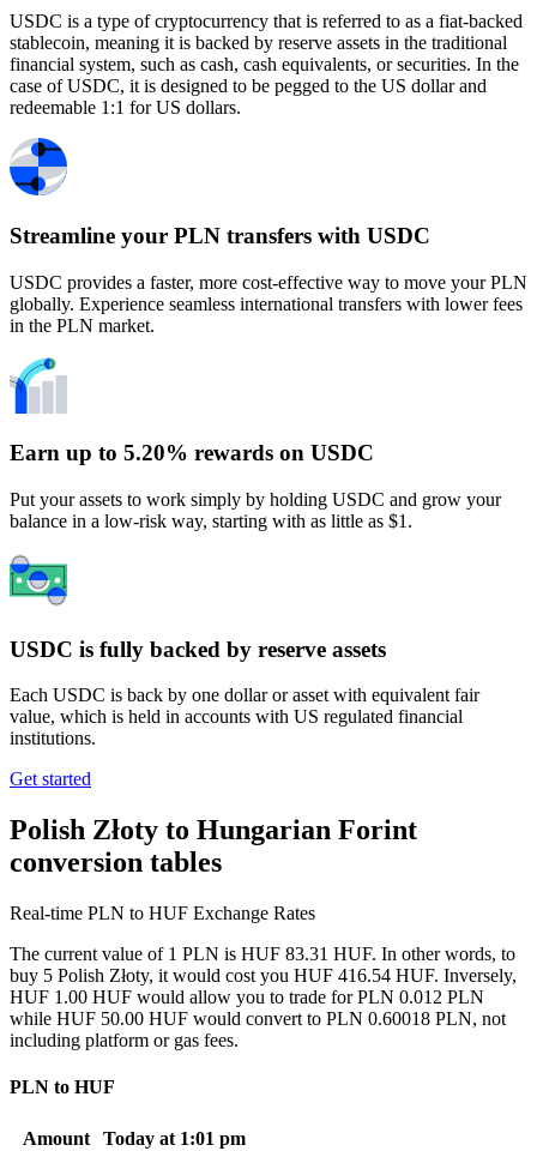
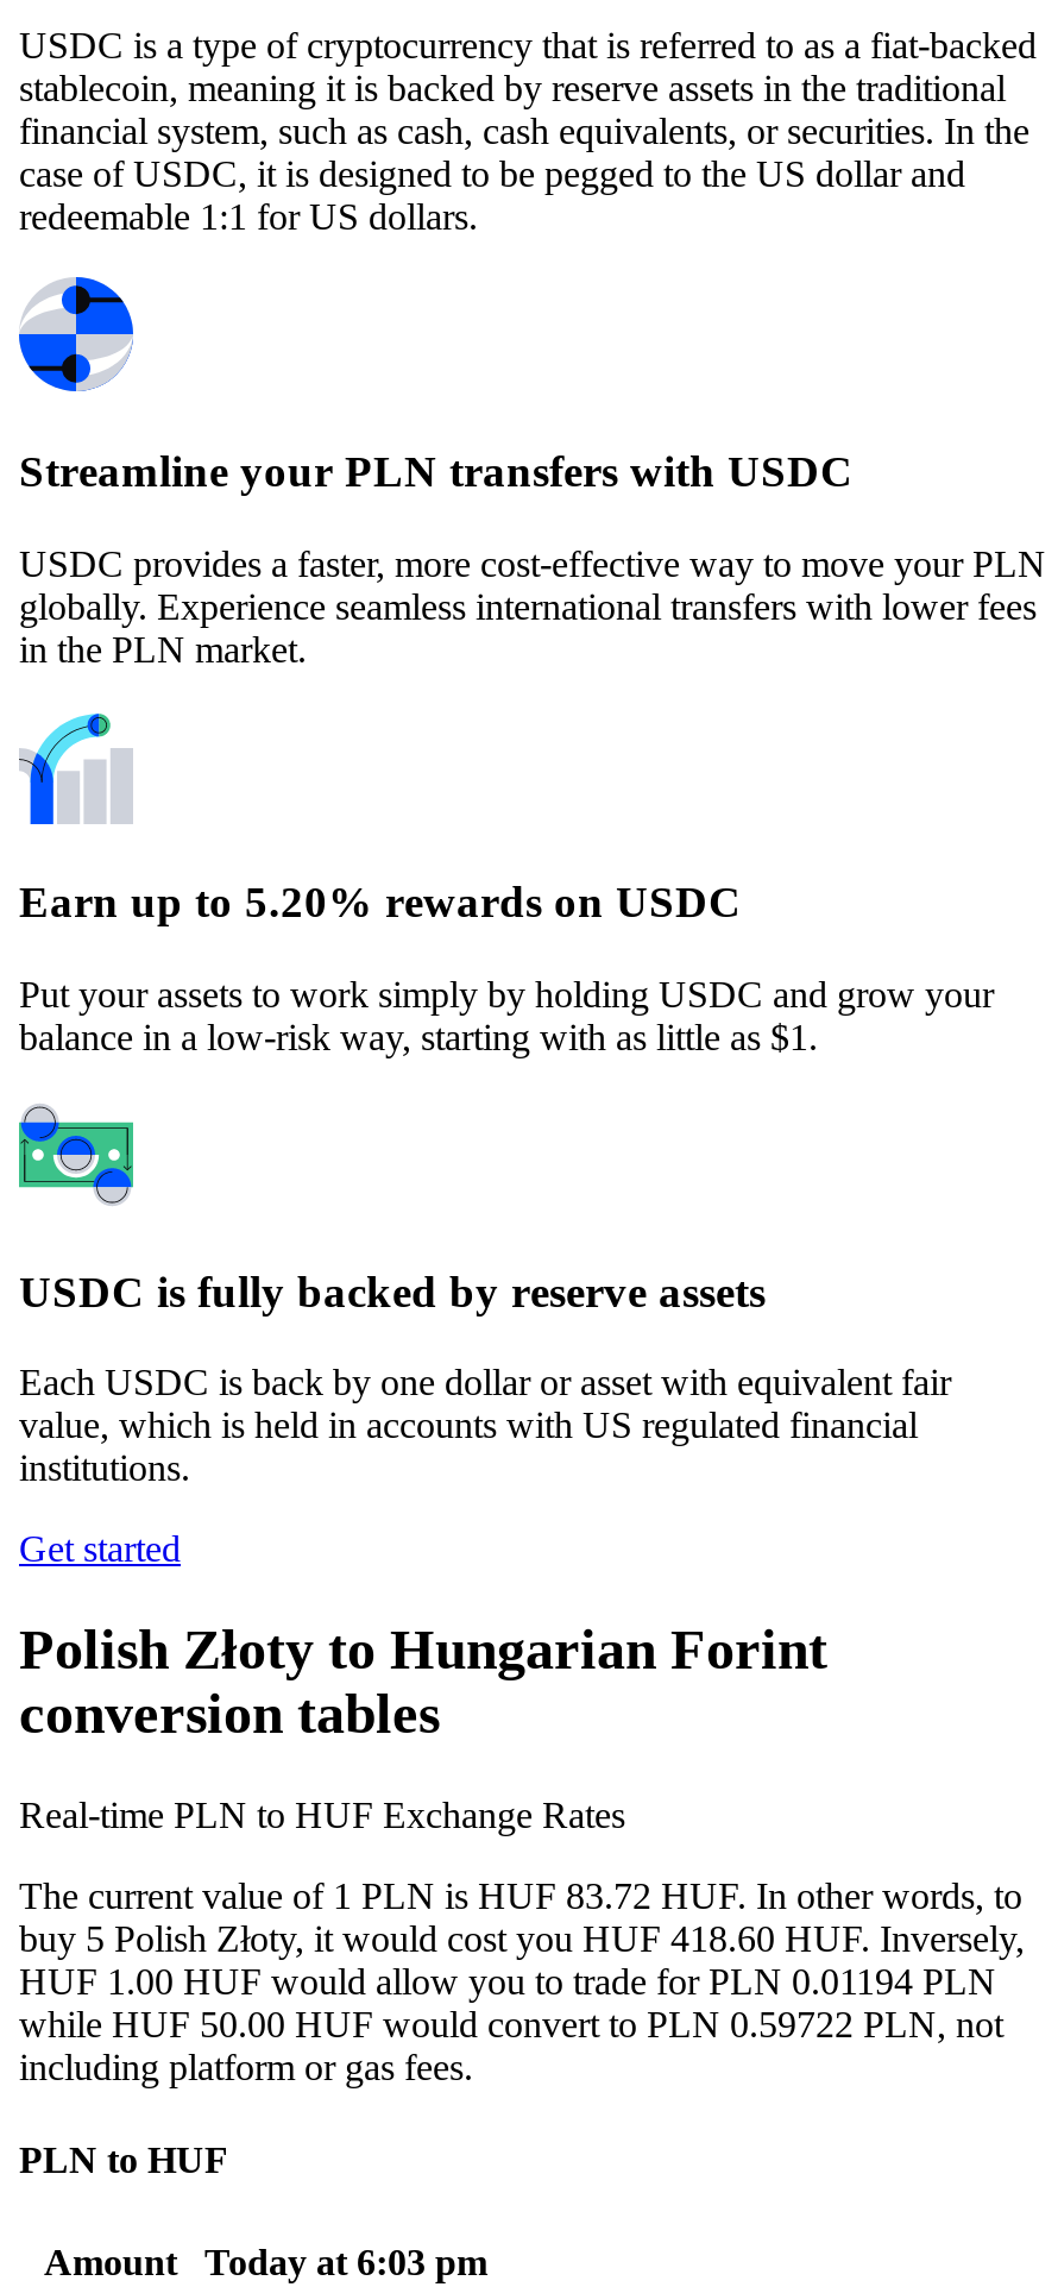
[10,944,515,964] The current value of 1 PLN is HUF 83.31 HUF. In other words, to -> [19,1876,1022,1916] The current value of 1 PLN is HUF 83.72 HUF. In other words, to
[10,965,517,986] buy 5 Polish Złoty, it would cost you HUF 416.54 HUF. Inversely, -> [19,1919,1025,1959] buy 5 Polish Złoty, it would cost you HUF 418.60 HUF. Inversely,
[10,987,484,1007] HUF 1.00 HUF would allow you to trade for PLN 0.012 PLN -> [19,1962,996,2002] HUF 1.00 HUF would allow you to trade for PLN 0.01194 PLN
[10,1009,506,1029] while HUF 50.00 HUF would convert to PLN 0.60018 PLN, not -> [19,2004,1003,2045] while HUF 50.00 HUF would convert to PLN 0.59722 PLN, not
[22,1128,246,1148] Amount Today at 1:01 pm -> [44,2241,487,2282] Amount Today at 6:03 pm

